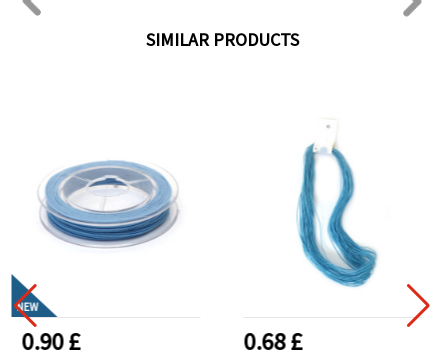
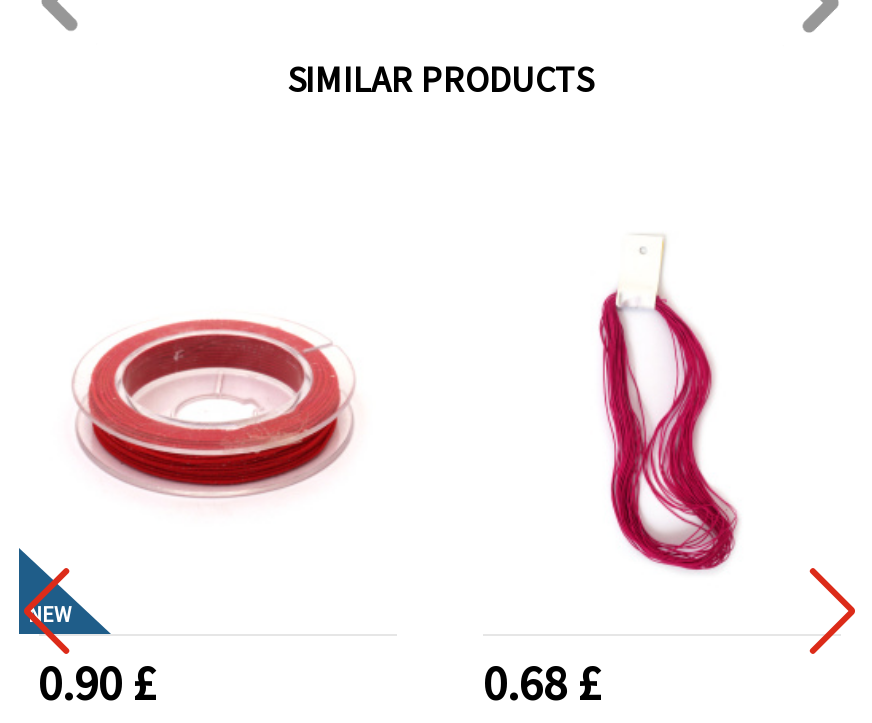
[296,136,378,288] [image] -> [590,242,750,572] [image]
[44,160,178,246] [image] -> [86,318,342,492] [image]

